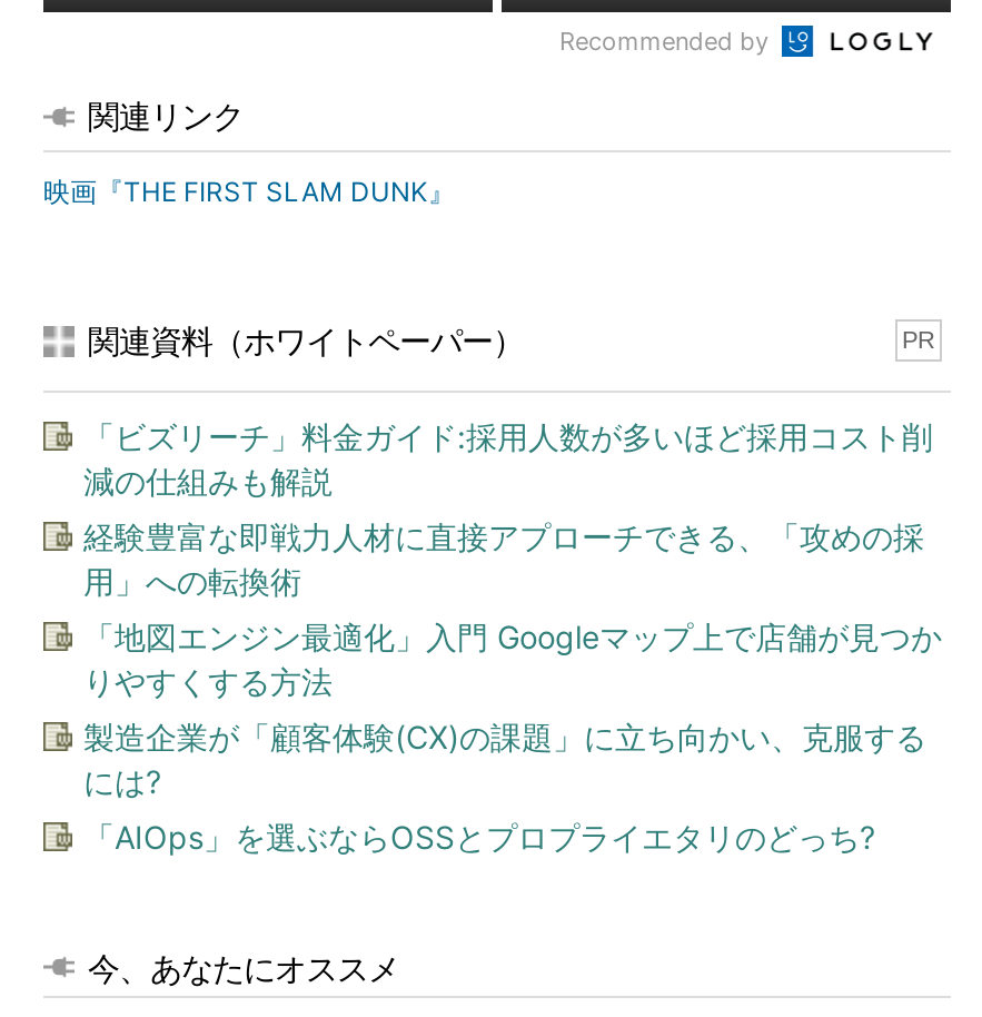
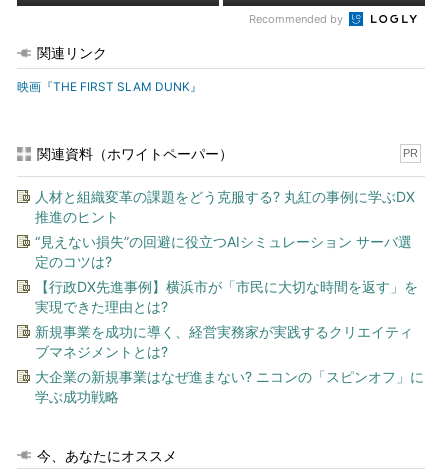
[83,417,933,500] 「ビズリーチ」料金ガイド:採用人数が多いほど採用コスト削 | 減の仕組みも解説 -> [35,188,415,225] 人材と組織変革の課題をどう克服する? 丸紅の事例に学ぶDX | 推進のヒント
[83,517,924,600] 経験豊富な即戦力人材に直接アプローチできる、「攻めの採 | 用」への転換術 -> [35,233,412,270] “見えない損失”の回避に役立つAIシミュレーション サーバ選 | 定のコツは?
[83,618,942,700] 「地図エンジン最適化」入門 Googleマップ上で店舗が見つか | りやすくする方法 -> [35,278,418,315] 【行政DX先進事例】横浜市が「市民に大切な時間を返す」を | 実現できた理由とは?
[83,718,926,800] 製造企業が「顧客体験(CX)の課題」に立ち向かい、克服する | には? -> [35,323,413,360] 新規事業を成功に導く、経営実務家が実践するクリエイティ | ブマネジメントとは?
[83,818,875,856] 「AIOps」を選ぶならOSSとプロプライエタリのどっち? -> [35,368,424,405] 大企業の新規事業はなぜ進まない? ニコンの「スピンオフ」に | 学ぶ成功戦略

